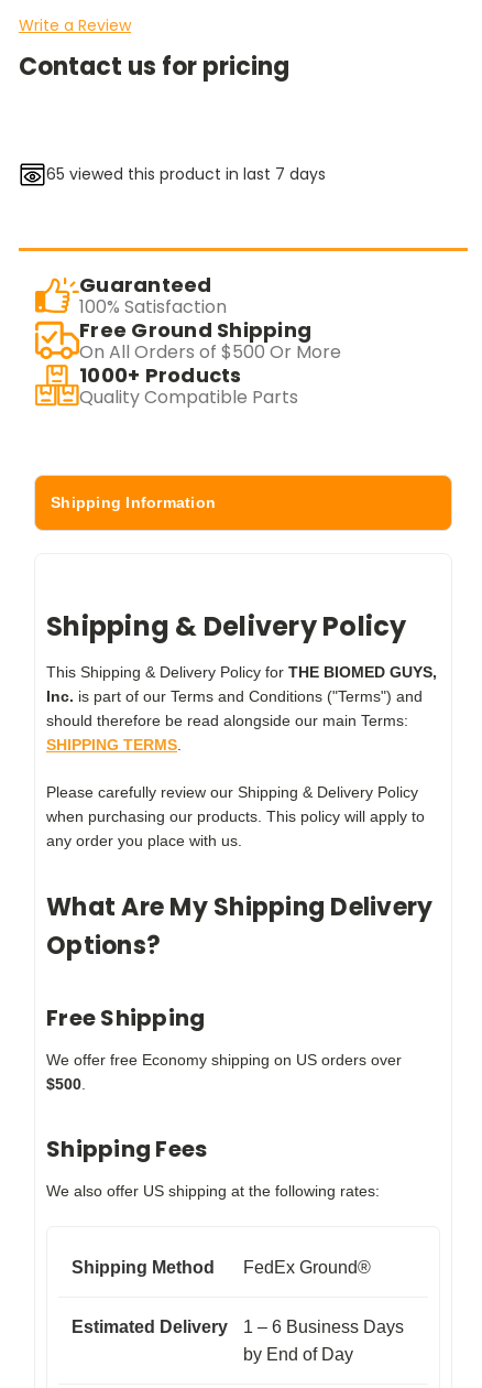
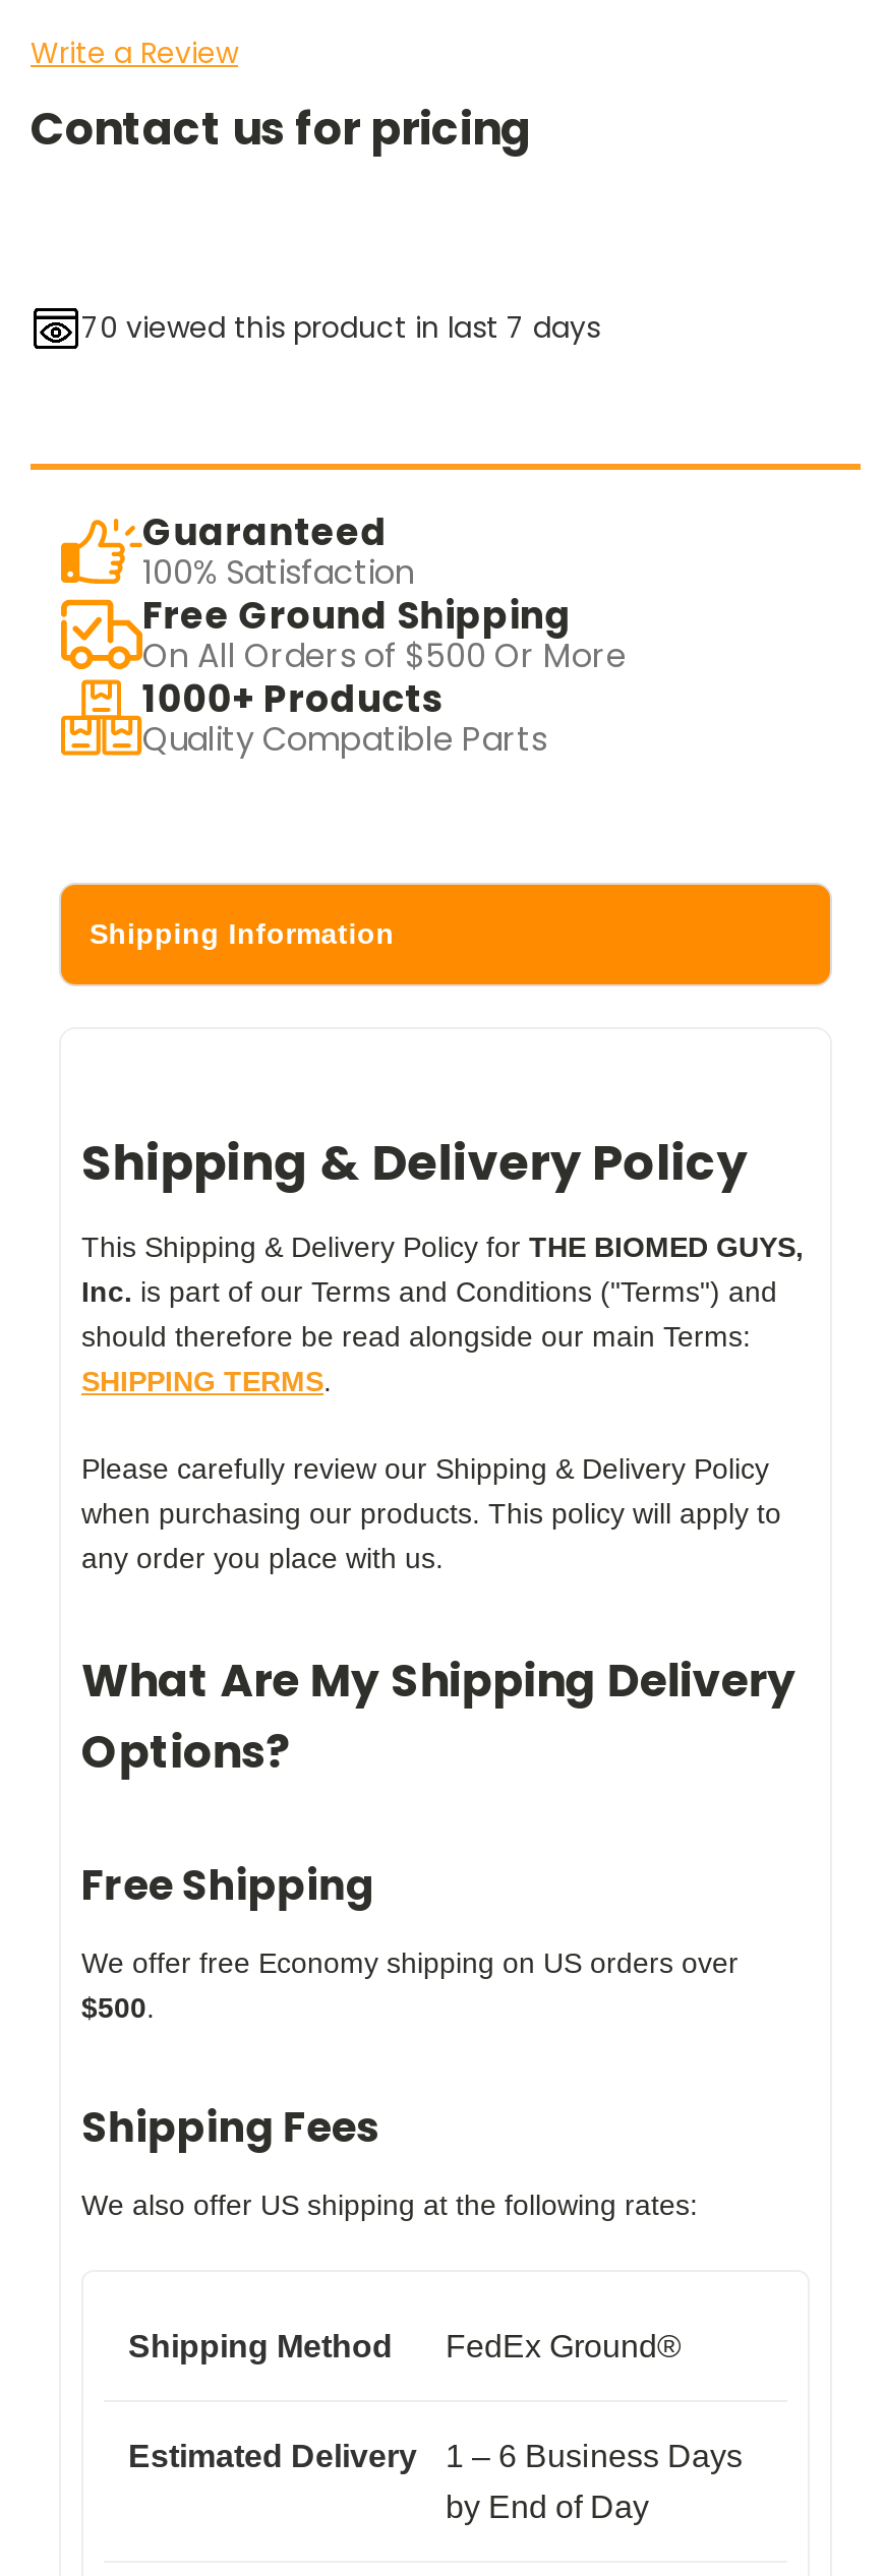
[46,163,326,185] 65 viewed this product in last 7 days -> [81,307,600,347] 70 viewed this product in last 7 days

